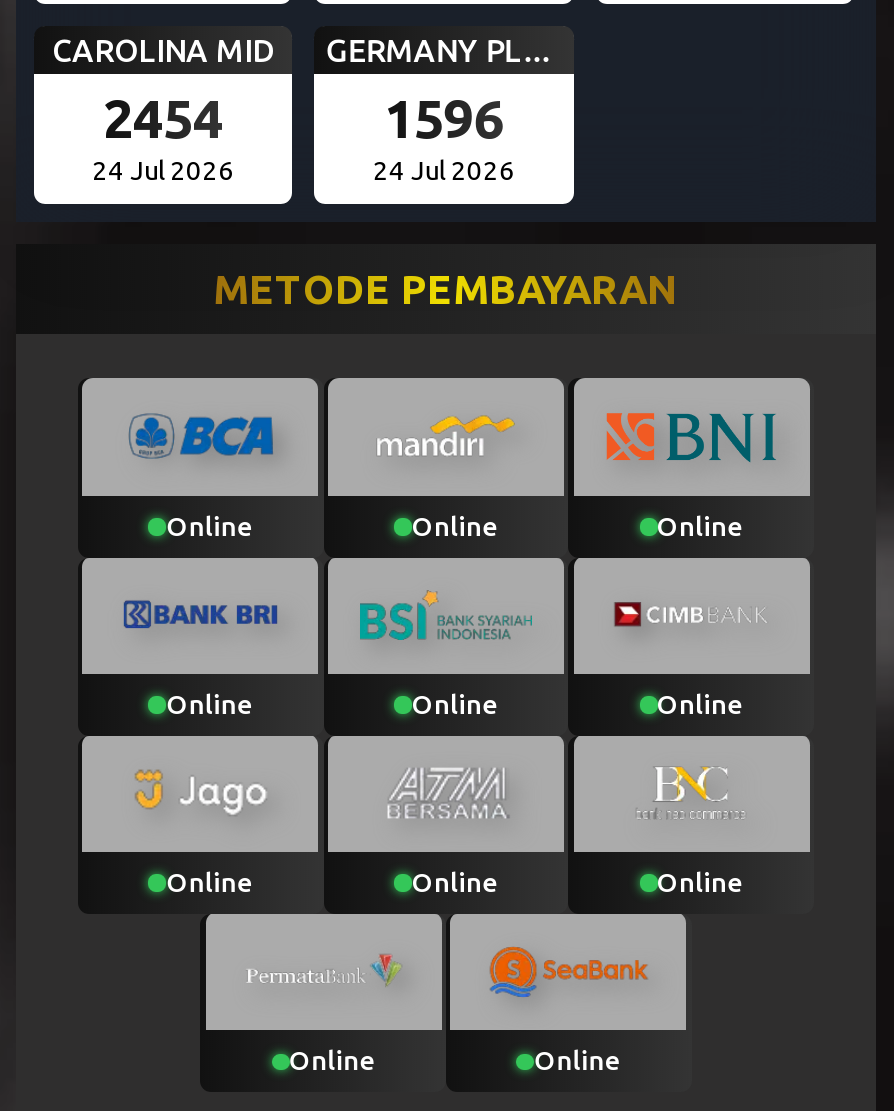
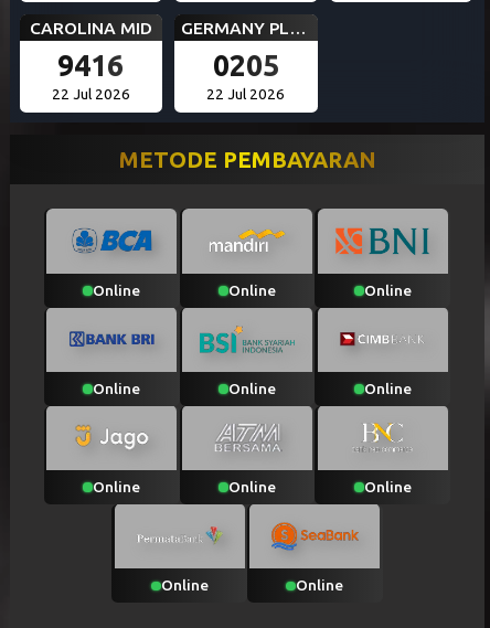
[103,89,223,149] 2454 -> [58,49,124,82] 9416
[384,89,504,149] 1596 -> [213,49,279,82] 0205
[92,156,234,186] 24 Jul 2026 -> [52,86,130,102] 22 Jul 2026
[373,156,515,186] 24 Jul 2026 -> [207,86,285,102] 22 Jul 2026

